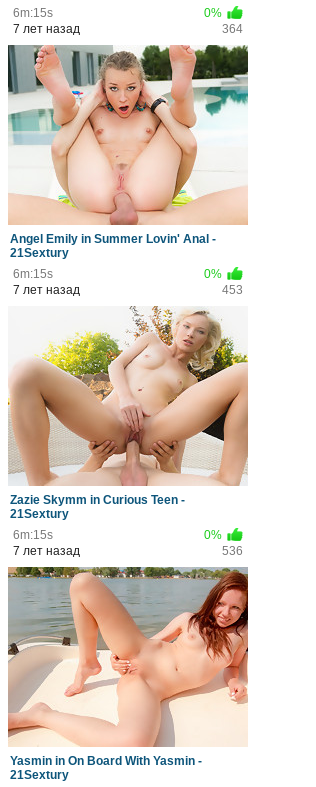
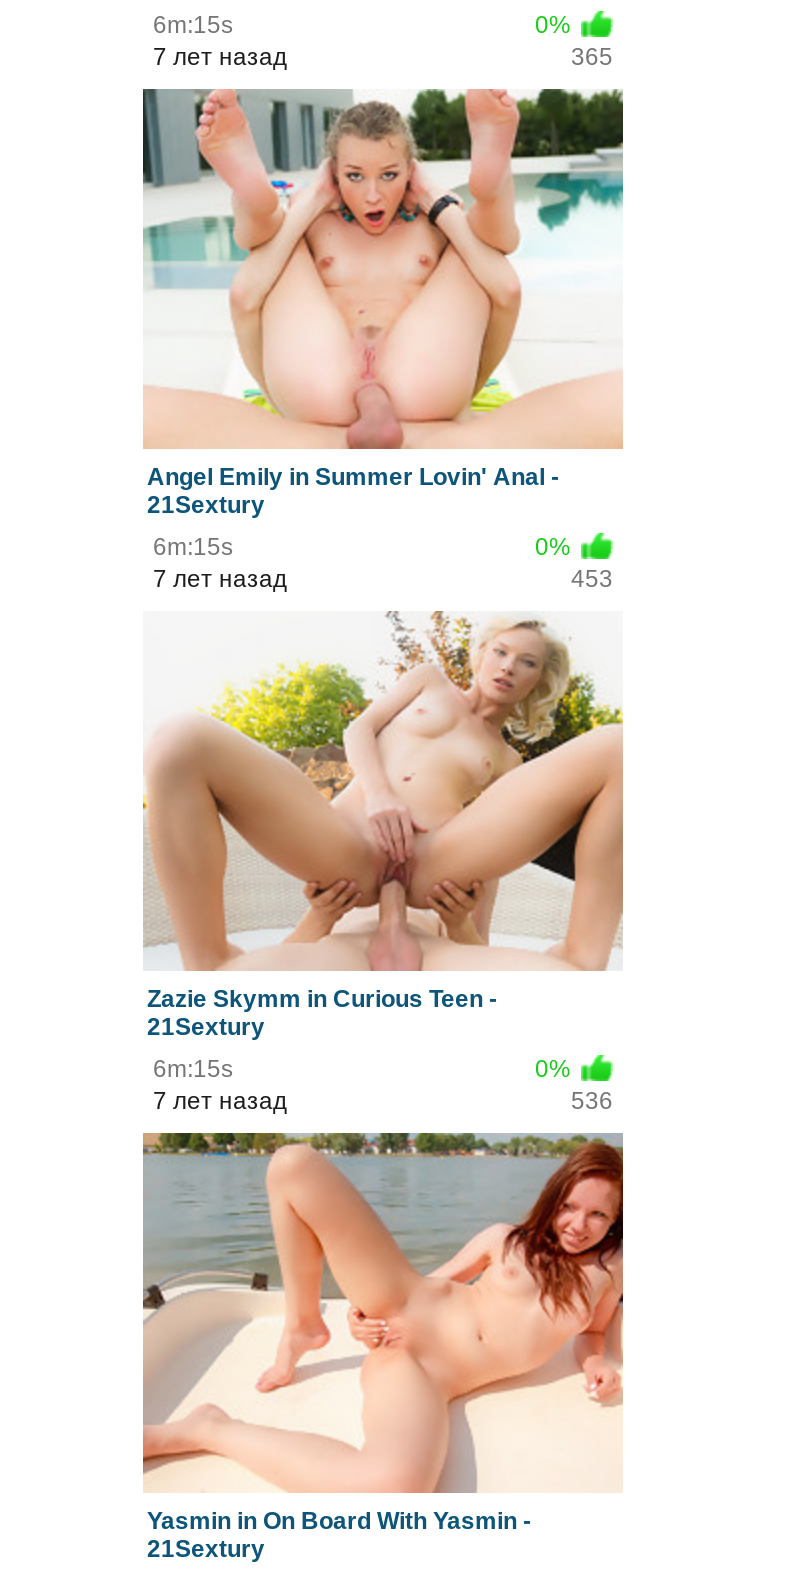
[222,22,243,36] 364 -> [571,43,613,71] 365

